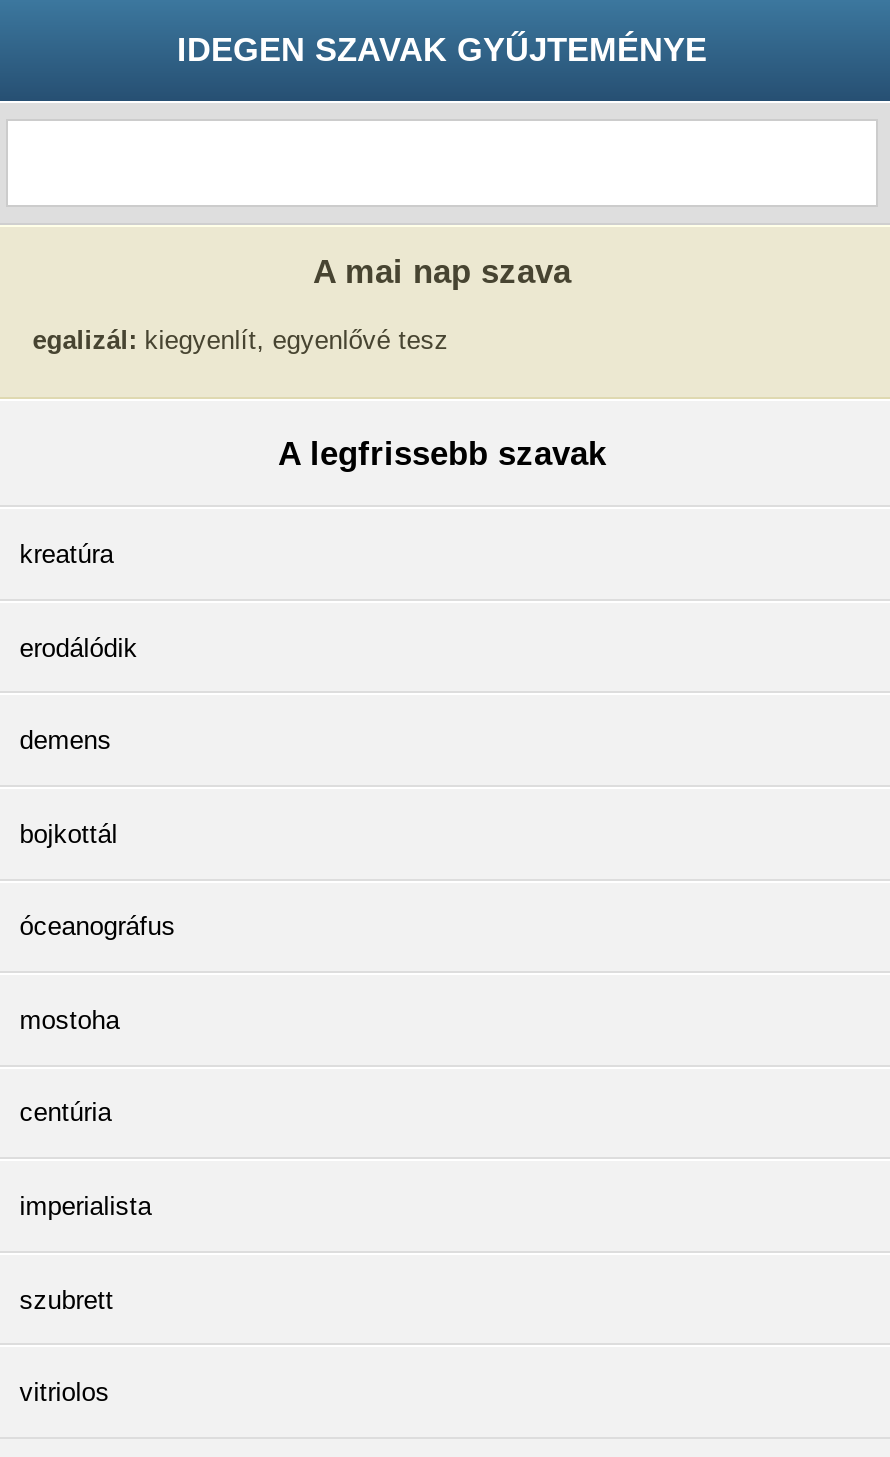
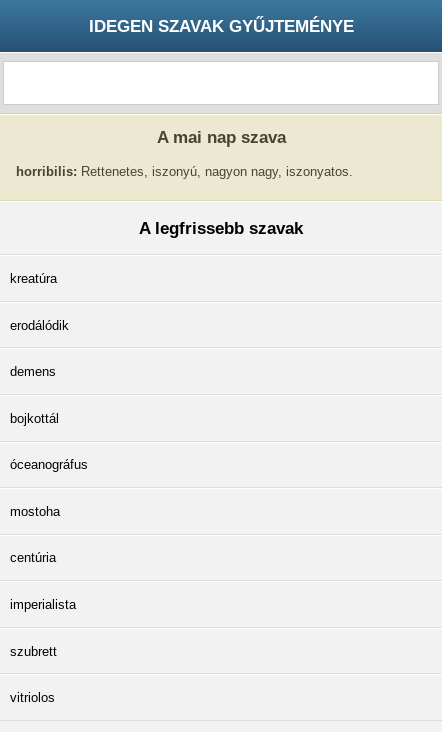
[32,324,448,354] egalizál: kiegyenlít, egyenlővé tesz -> [16,164,353,179] horribilis: Rettenetes, iszonyú, nagyon nagy, iszonyatos.

